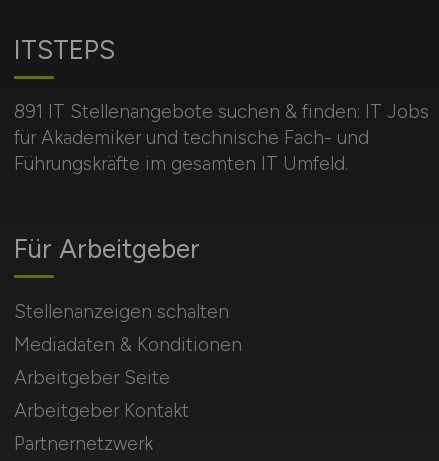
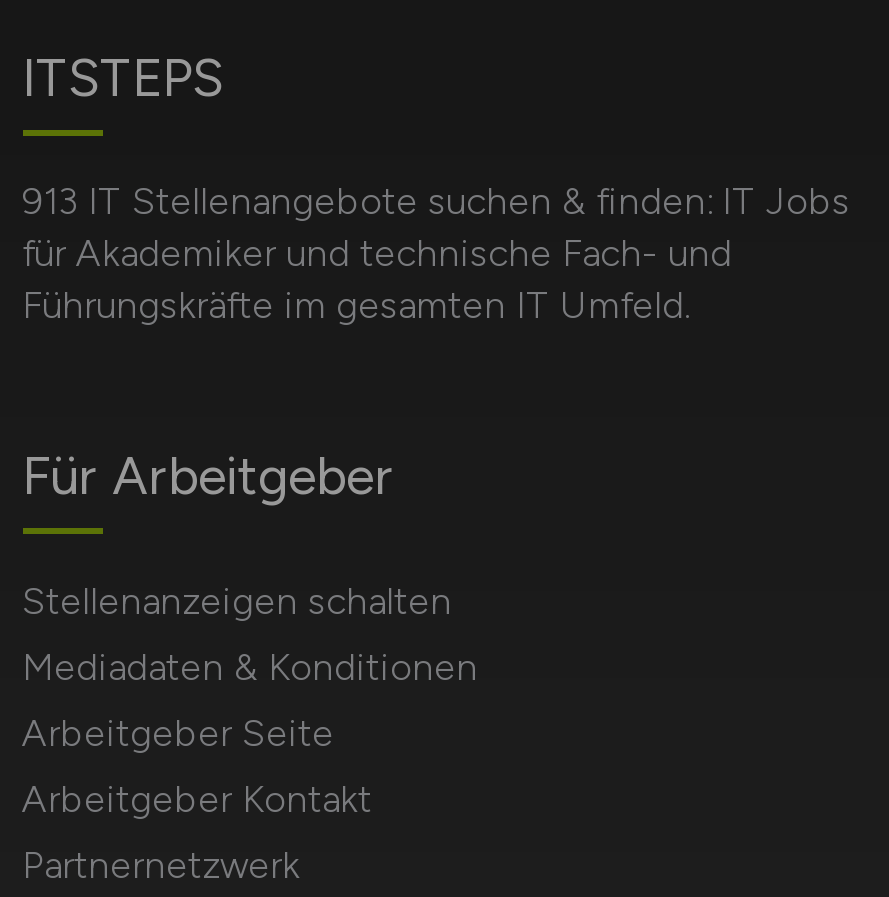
[13,100,428,123] 891 IT Stellenangebote suchen & finden: IT Jobs -> [22,179,850,225] 913 IT Stellenangebote suchen & finden: IT Jobs

